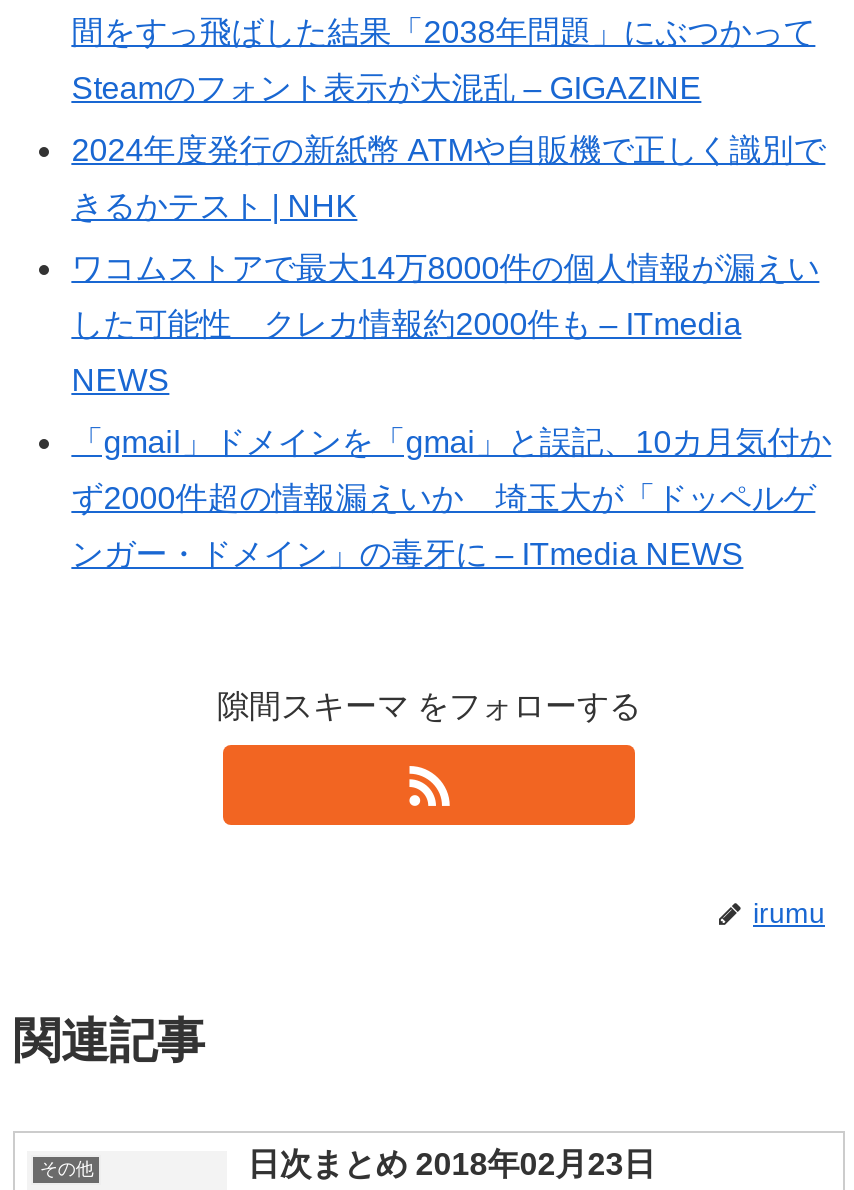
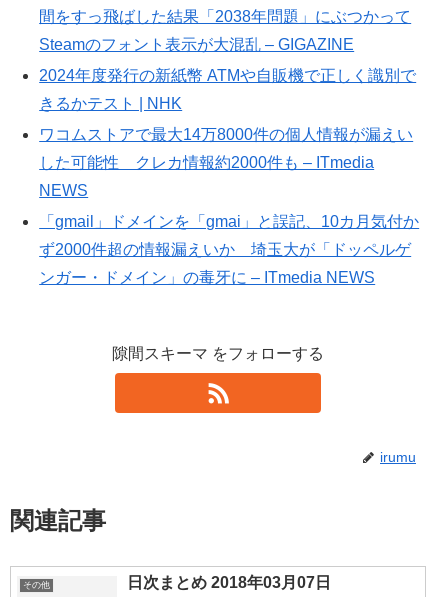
[247,1147,655,1181] 日次まとめ 2018年02月23日 -> [127,574,331,591] 日次まとめ 2018年03月07日

